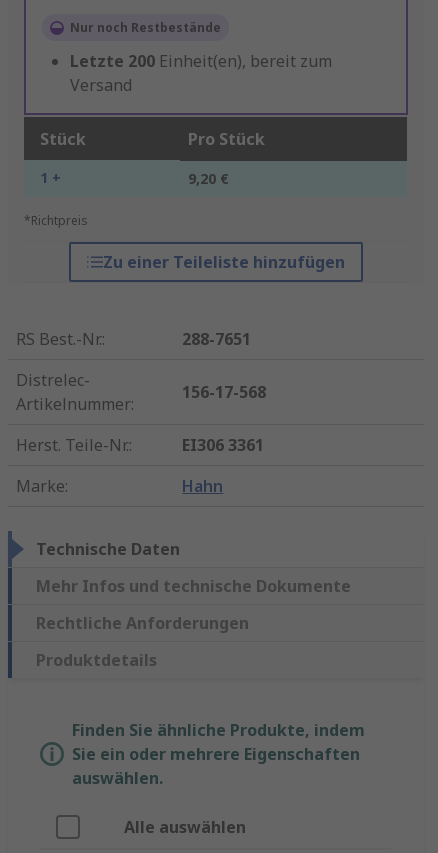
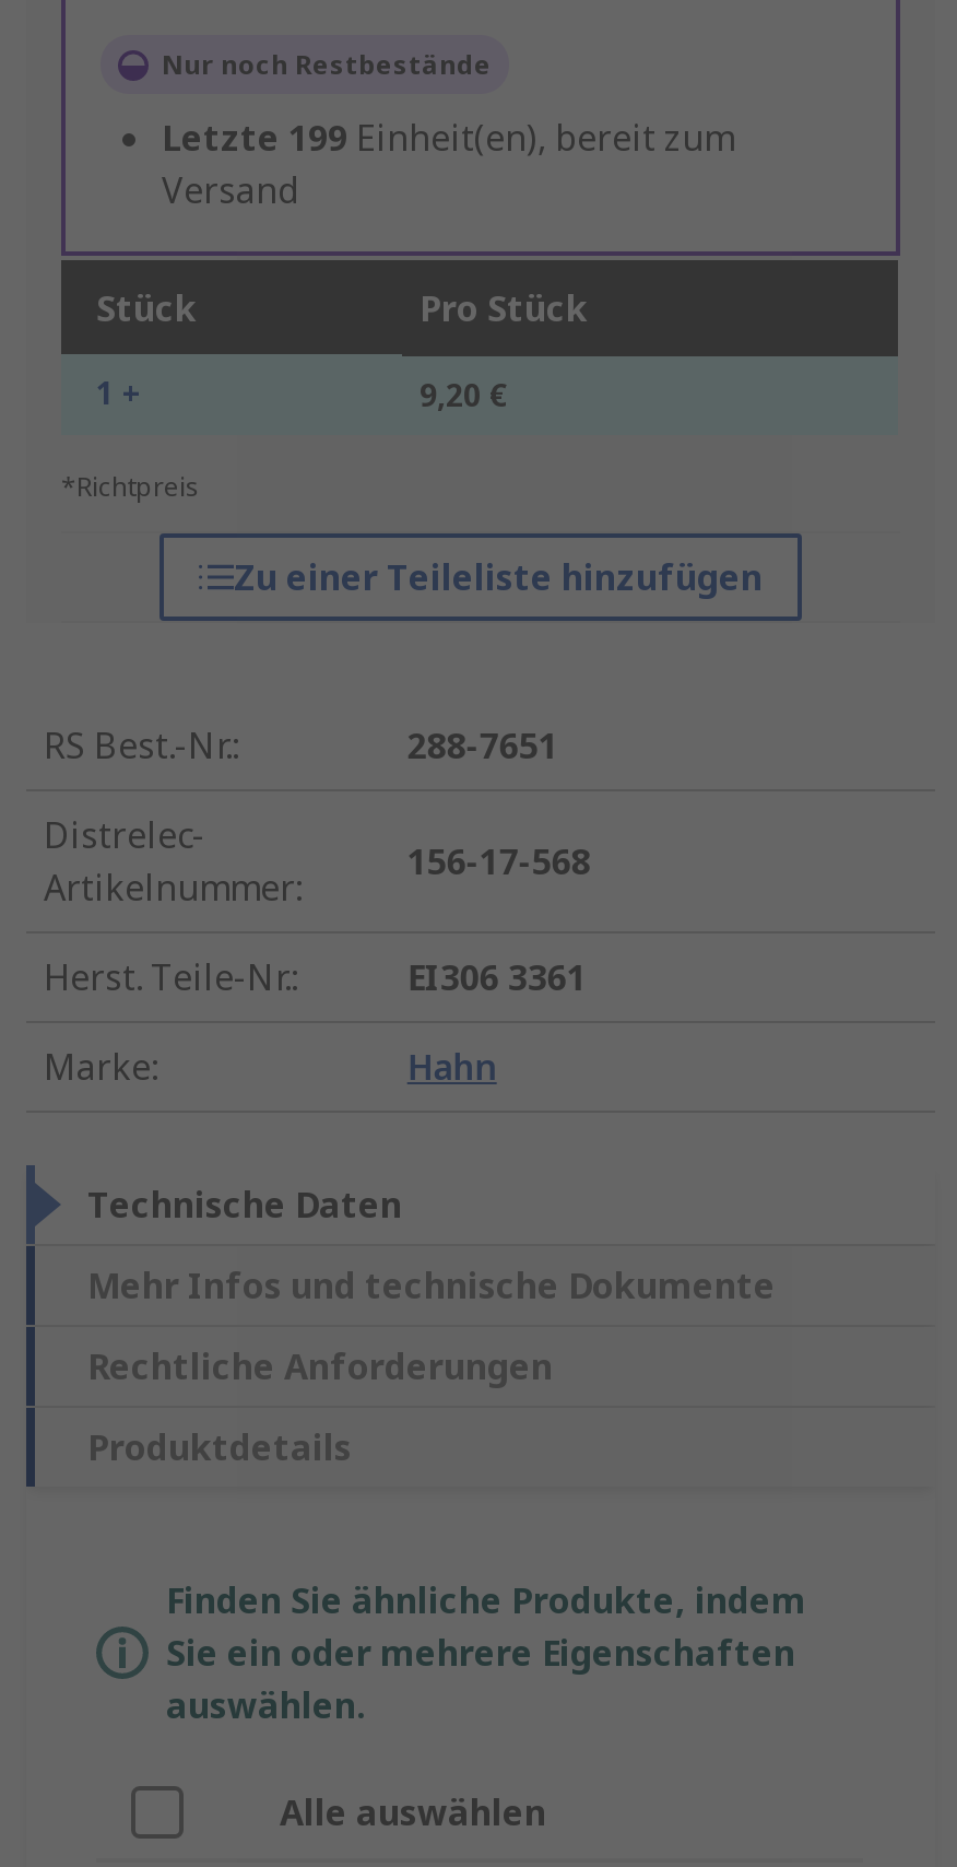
[70,50,332,72] Letzte 200 Einheit(en), bereit zum -> [162,115,734,163] Letzte 199 Einheit(en), bereit zum

